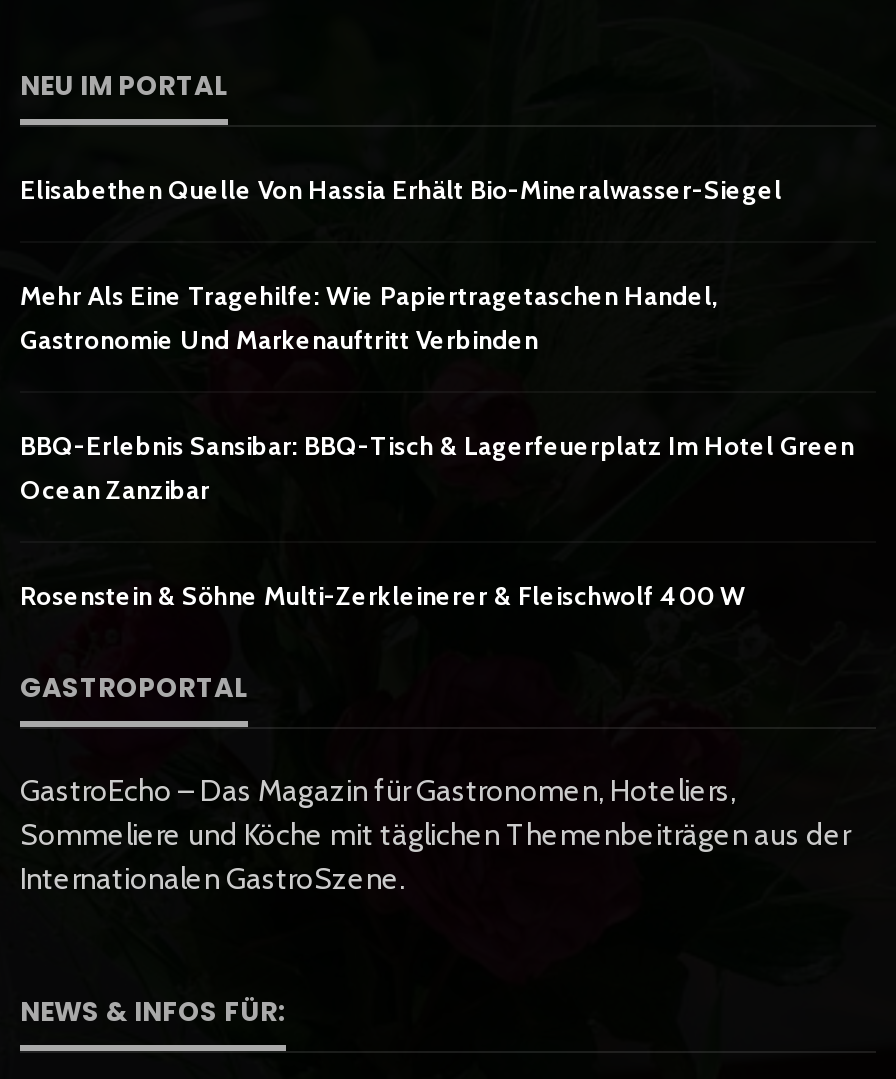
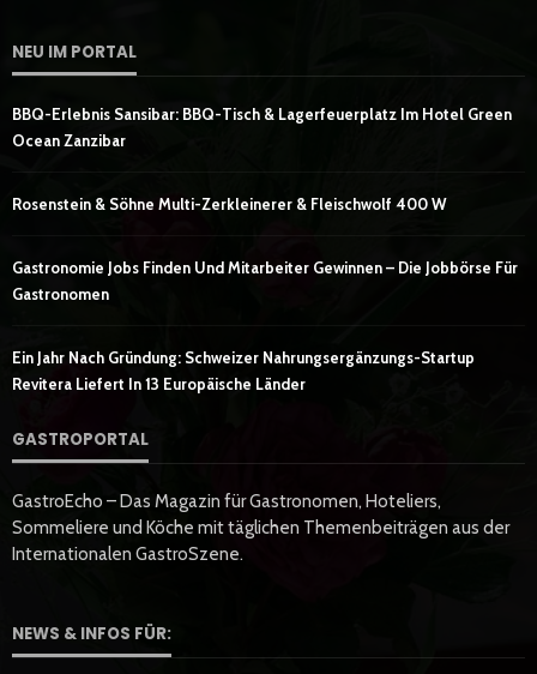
[20,174,782,356] Elisabethen Quelle Von Hassia Erhält Bio-Mineralwasser-Siegel | Mehr Als Eine Tragehilfe: Wie Papiertragetaschen Handel, | Gastronomie Und Markenauftritt Verbinden -> none
moved [20,430,854,612] -> [12,105,512,214]: BBQ-Erlebnis Sansibar: BBQ-Tisch & Lagerfeuerplatz Im Hotel Green | Ocean Zanzibar | Rosenstein & Söhne Multi-Zerkleinerer & Fleischwolf 400 W
none -> [12,258,518,394] Gastronomie Jobs Finden Und Mitarbeiter Gewinnen – Die Jobbörse Für | Gastronomen | Ein Jahr Nach Gründung: Schweizer Nahrungsergänzungs-Startup | Revitera Liefert In 13 Europäische Länder

